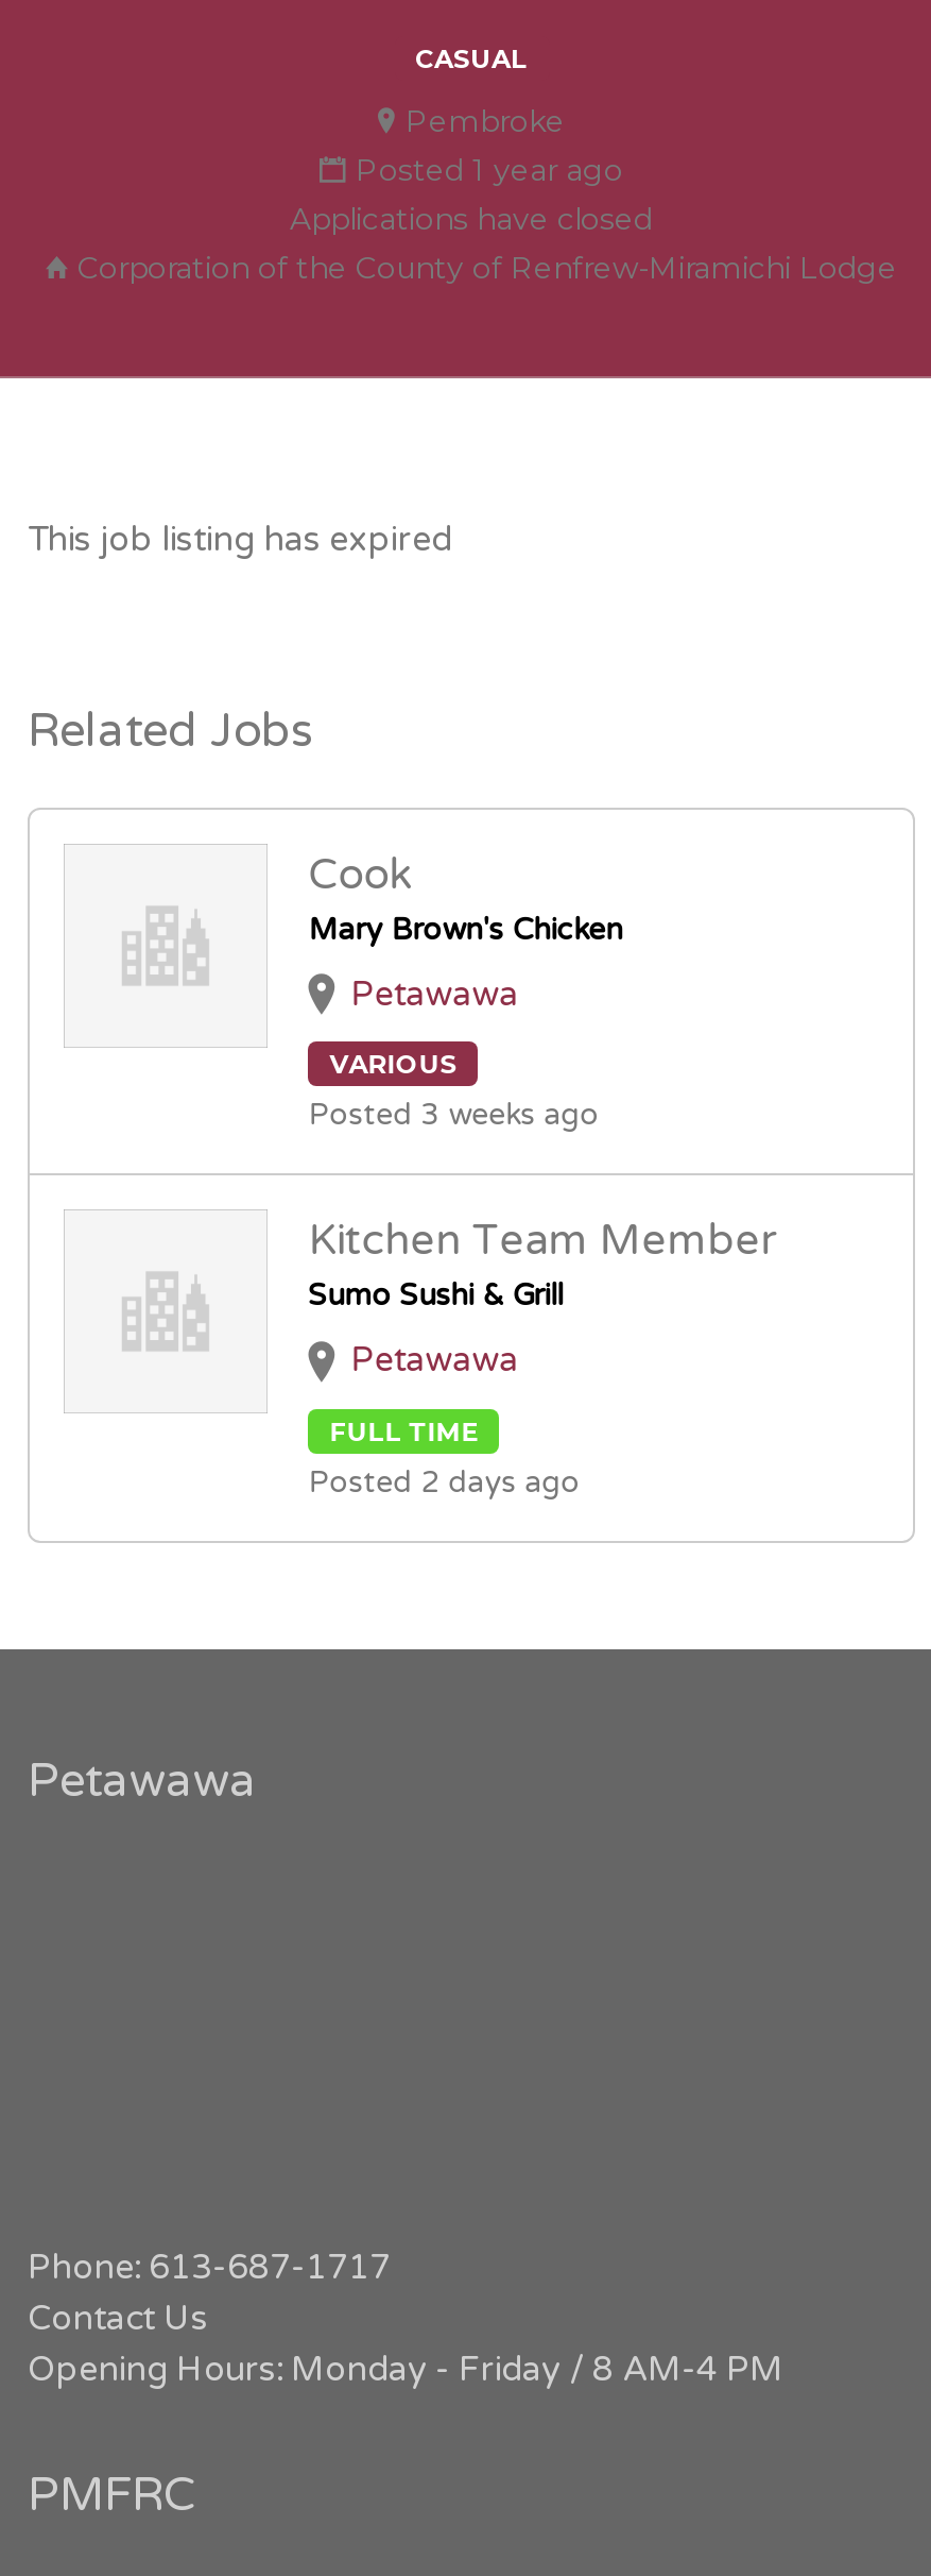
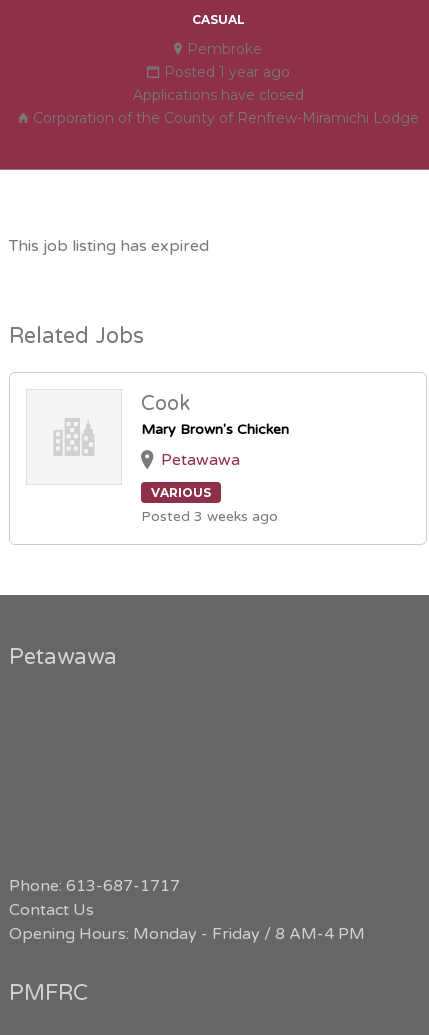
[308,1217,777,1500] Kitchen Team Member | Sumo Sushi & Grill | Petawawa | FULL TIME | Posted 2 days ago -> none

